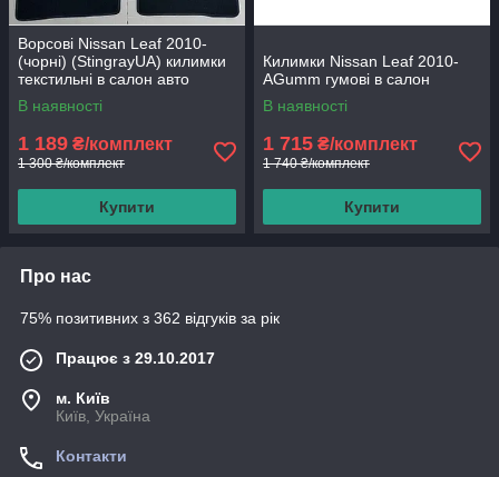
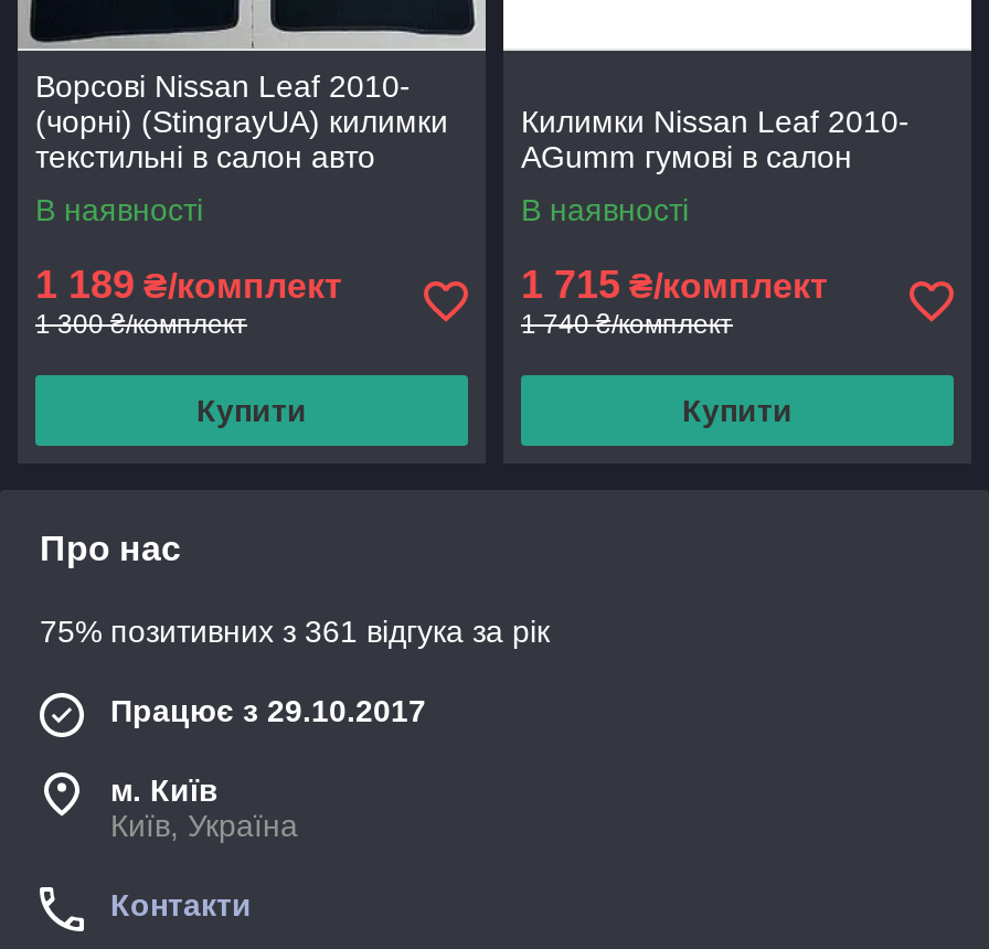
[20,309,280,327] 75% позитивних з 362 відгуків за рік -> [40,614,550,649] 75% позитивних з 361 відгука за рік

